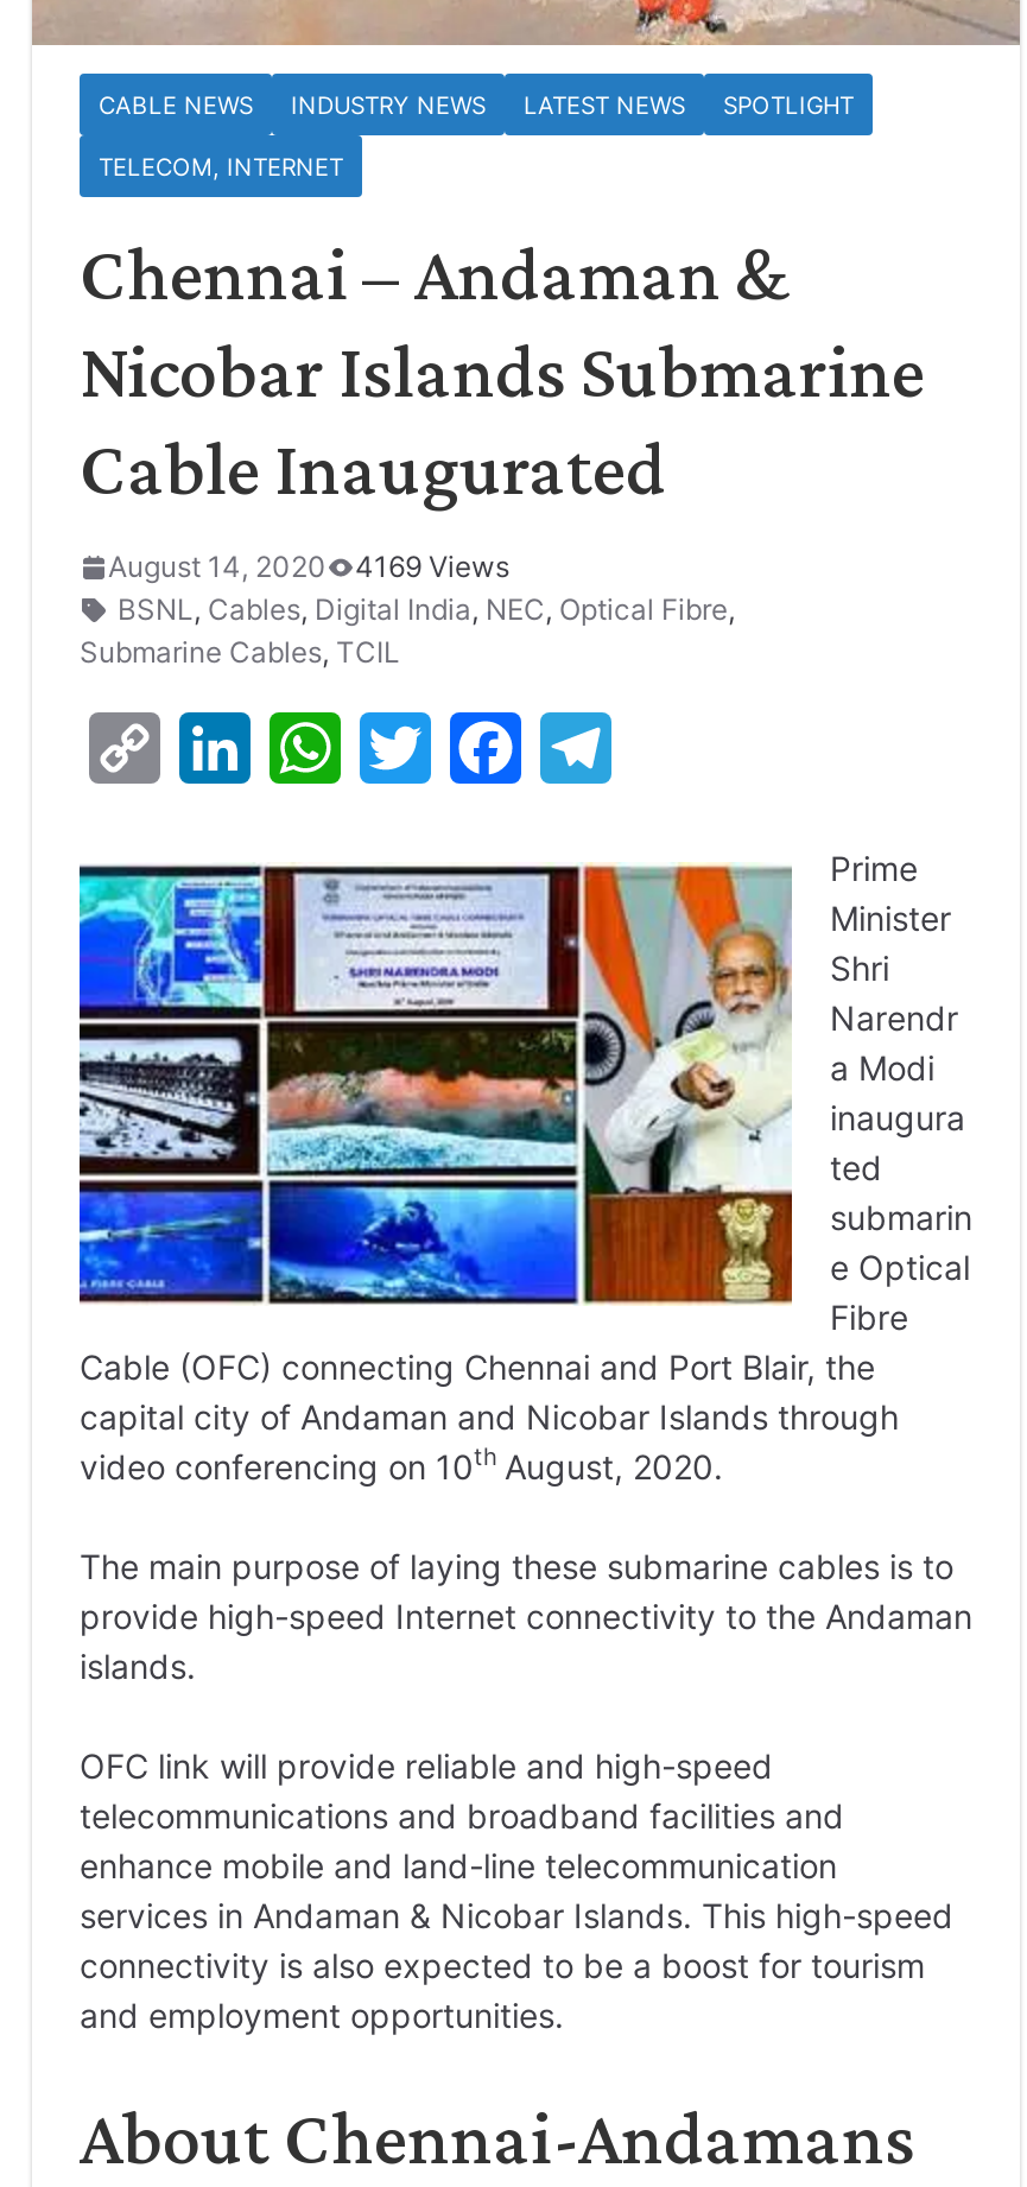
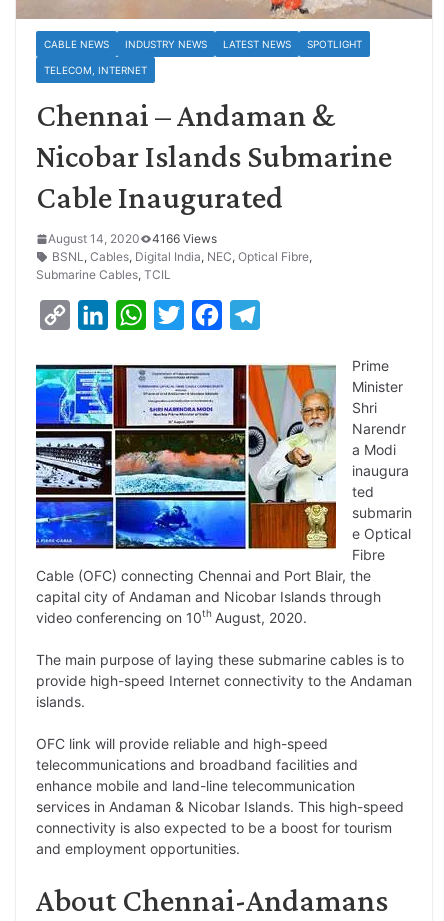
[108,547,509,583] August 14, 2020 4169 Views -> [48,230,217,245] August 14, 2020 4166 Views

